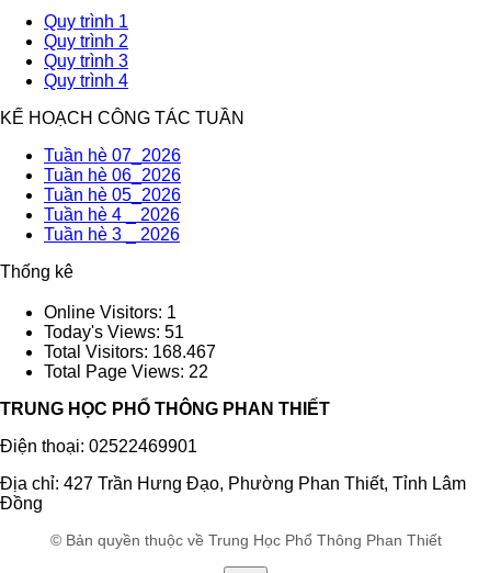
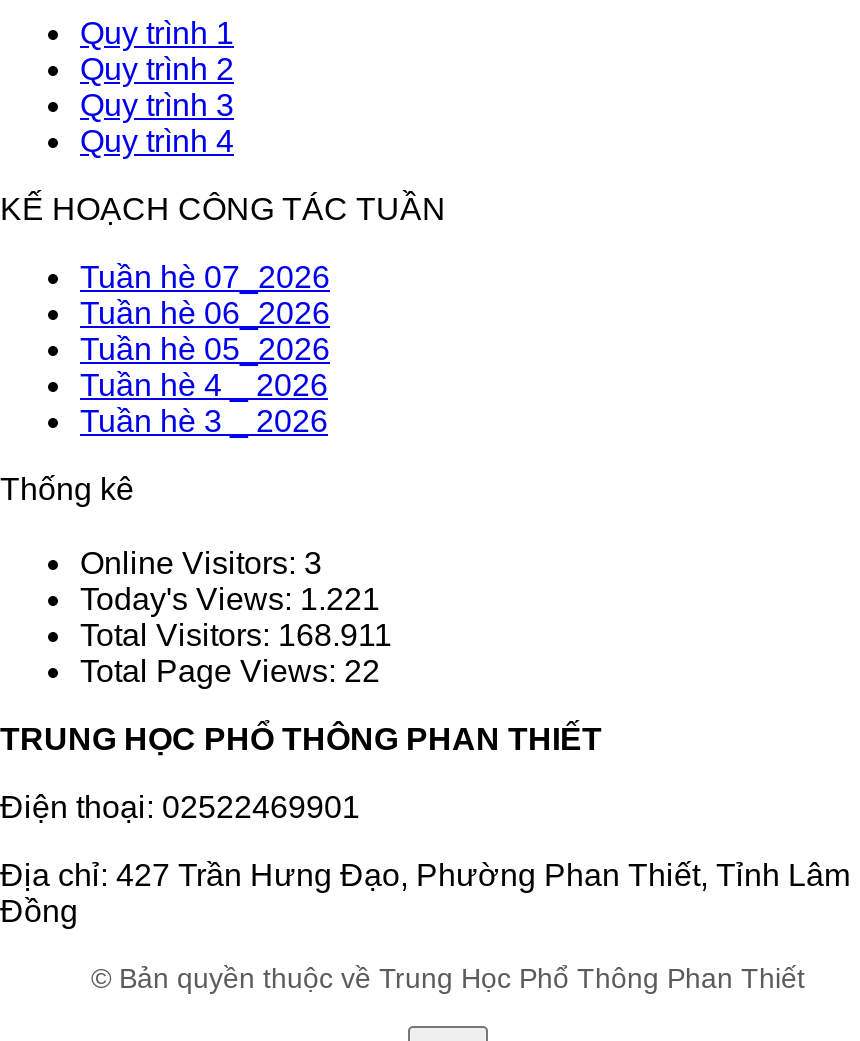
[44,303,177,321] Online Visitors: 1 -> [80,545,322,579] Online Visitors: 3
[44,322,184,341] Today's Views: 51 -> [80,581,380,615] Today's Views: 1.221
[44,342,216,361] Total Visitors: 168.467 -> [80,617,392,651] Total Visitors: 168.911

